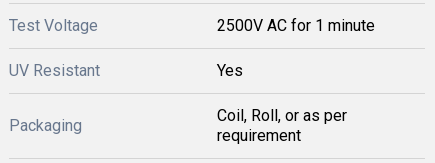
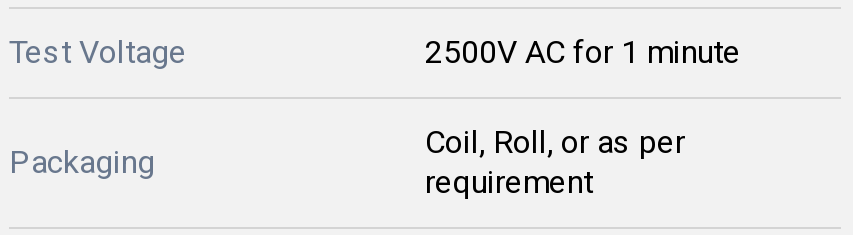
[9,61,243,80] UV Resistant | Yes -> none

